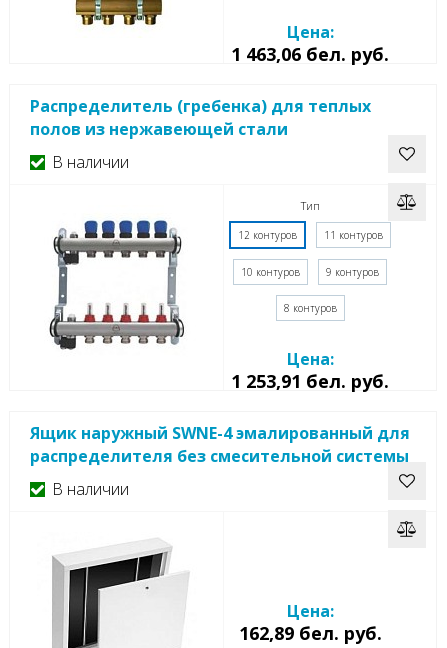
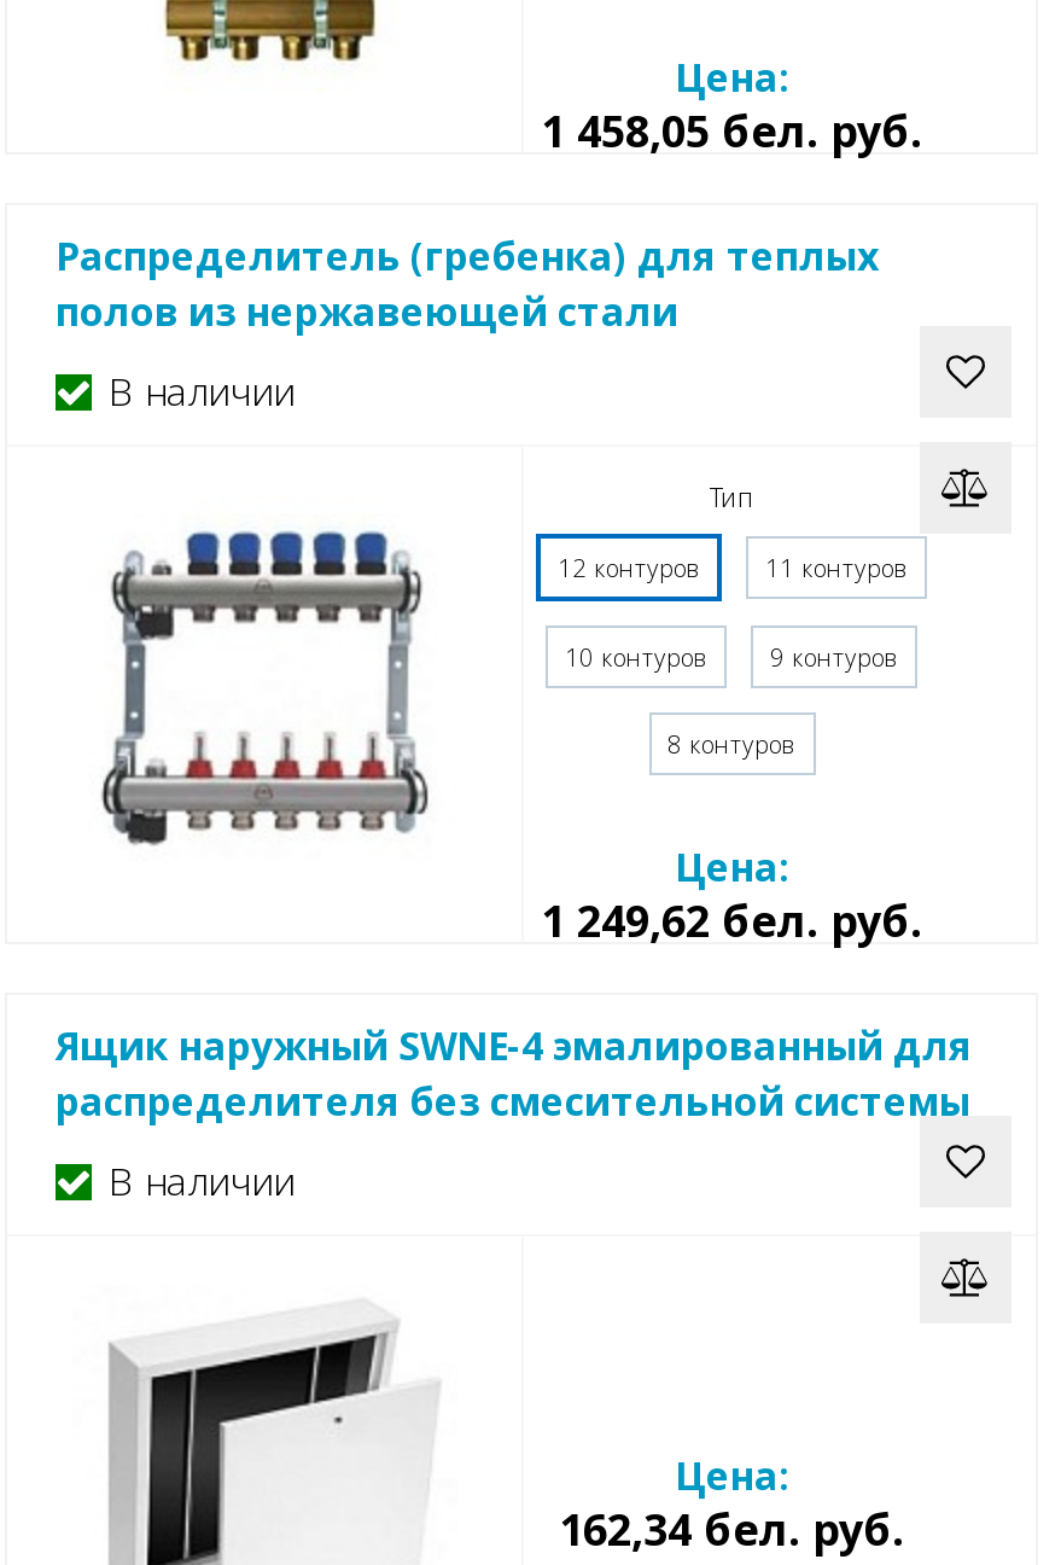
[231,42,389,66] 1 463,06 бел. руб. -> [541,101,922,159] 1 458,05 бел. руб.
[231,369,389,393] 1 253,91 бел. руб. -> [541,891,922,949] 1 249,62 бел. руб.
[238,620,381,644] 162,89 бел. руб. -> [559,1499,904,1557] 162,34 бел. руб.

